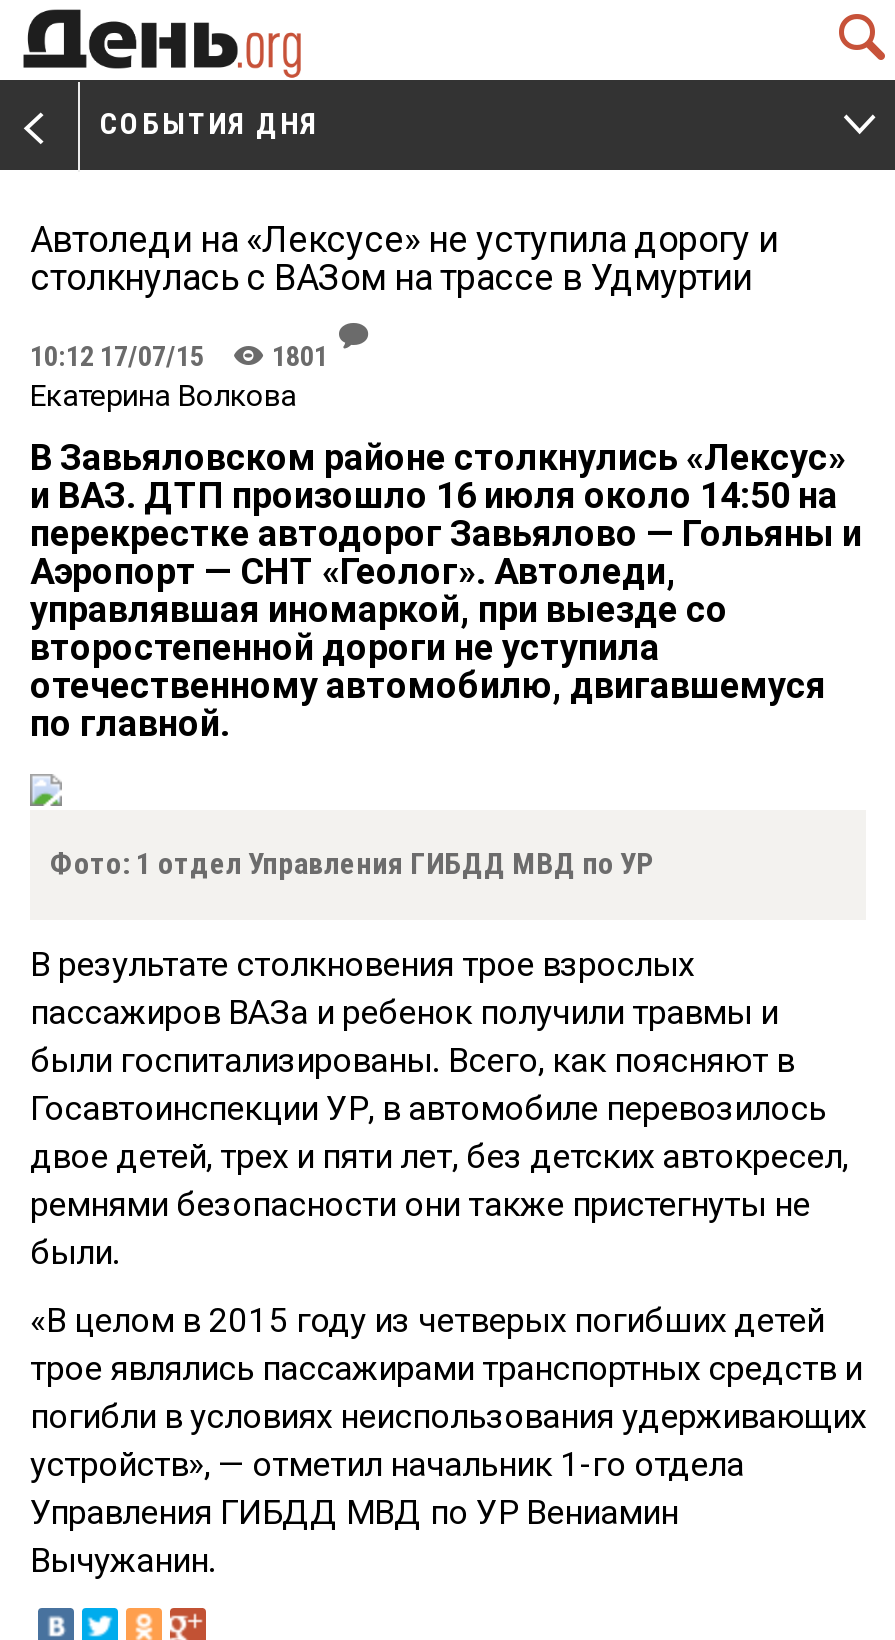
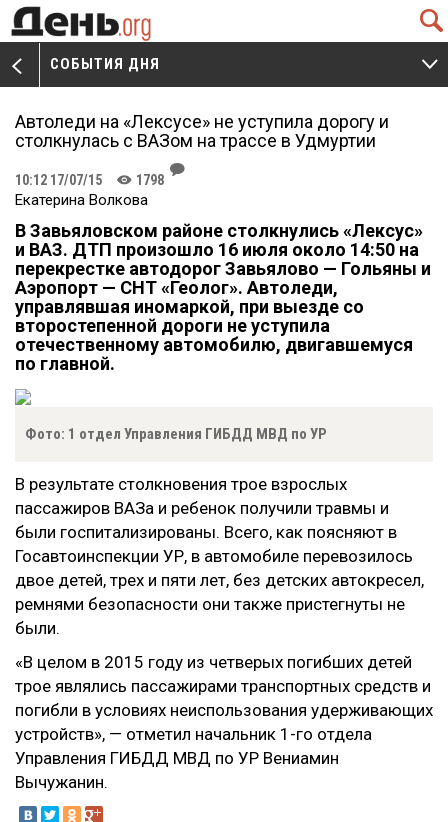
[30,340,328,372] 10:12 17/07/15 K 1801 -> [15,172,164,188] 10:12 17/07/15 K 1798

